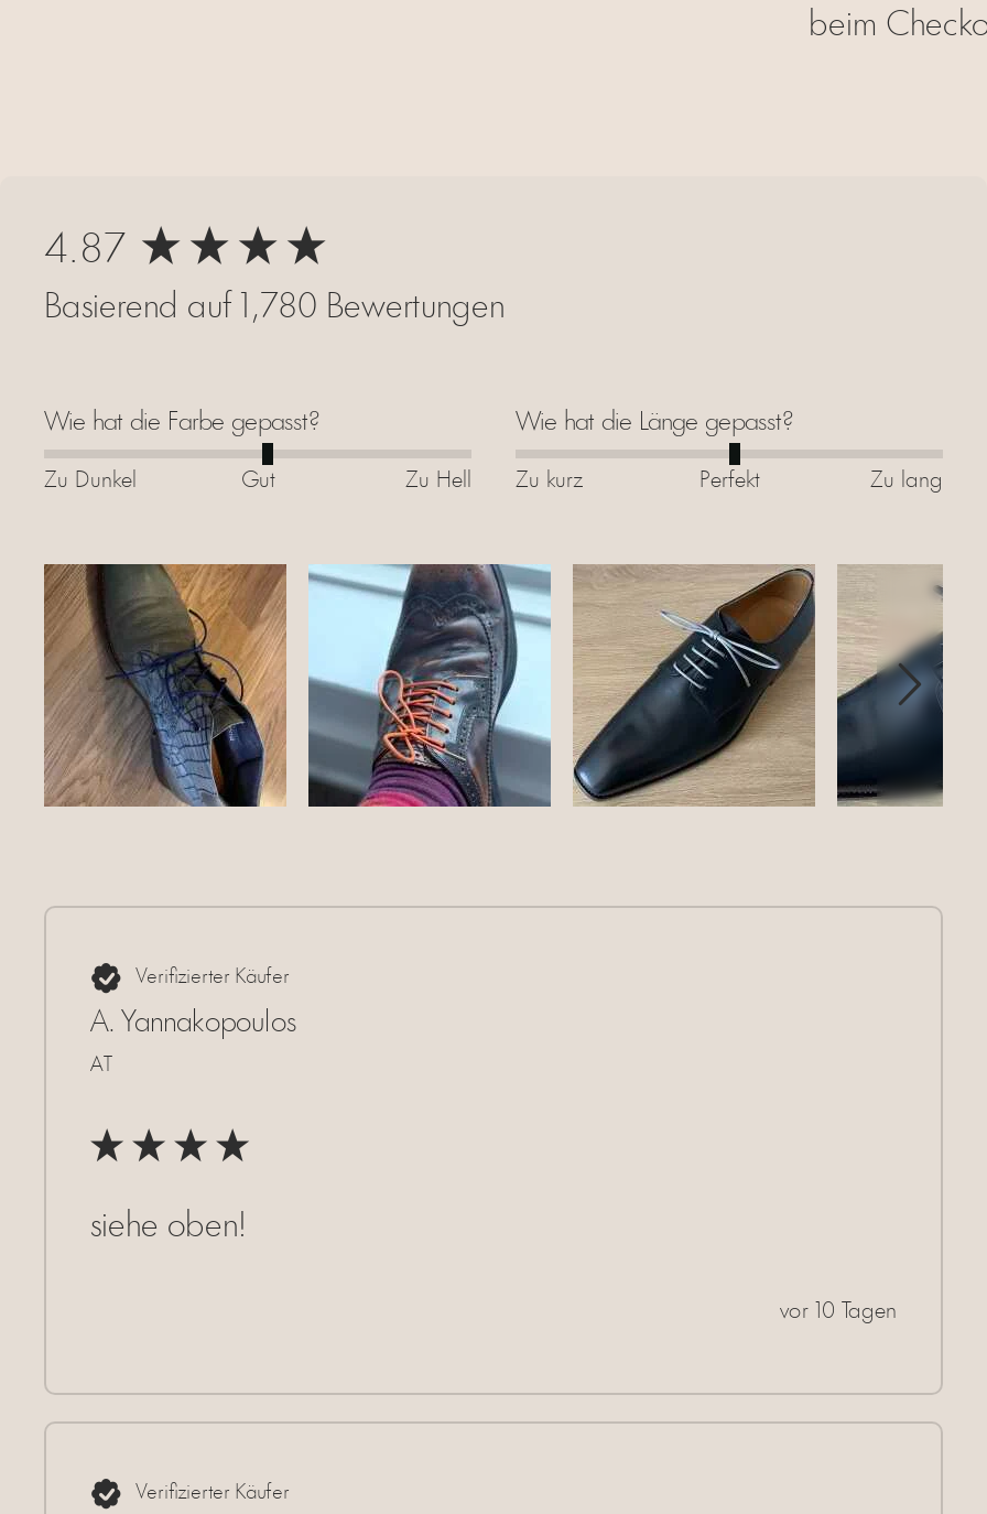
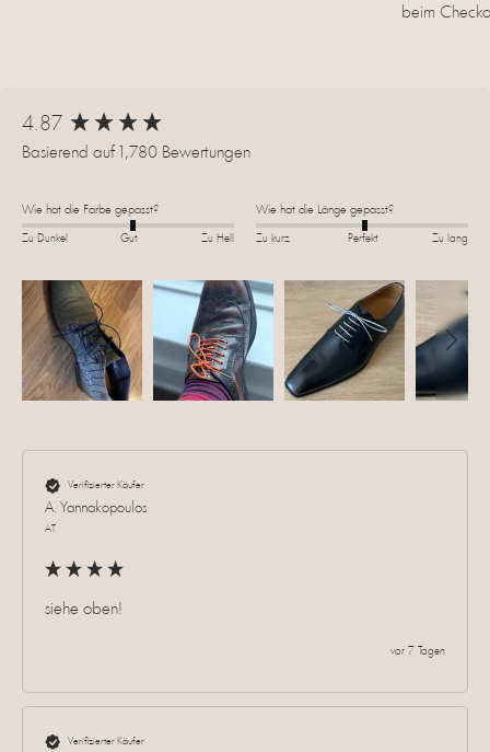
[780,1300,897,1324] vor 10 Tagen -> [390,646,445,658] vor 7 Tagen

